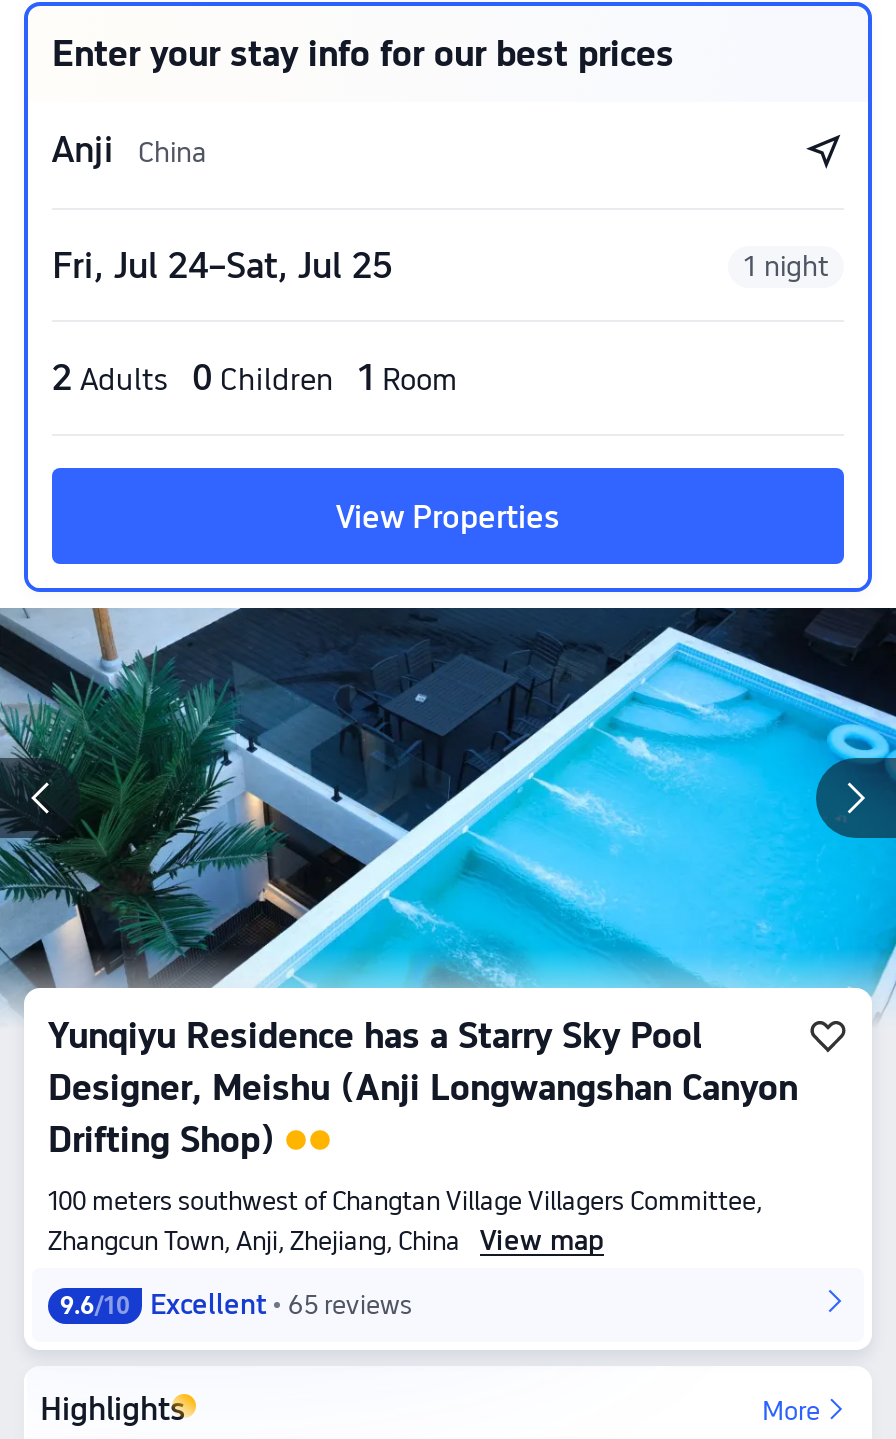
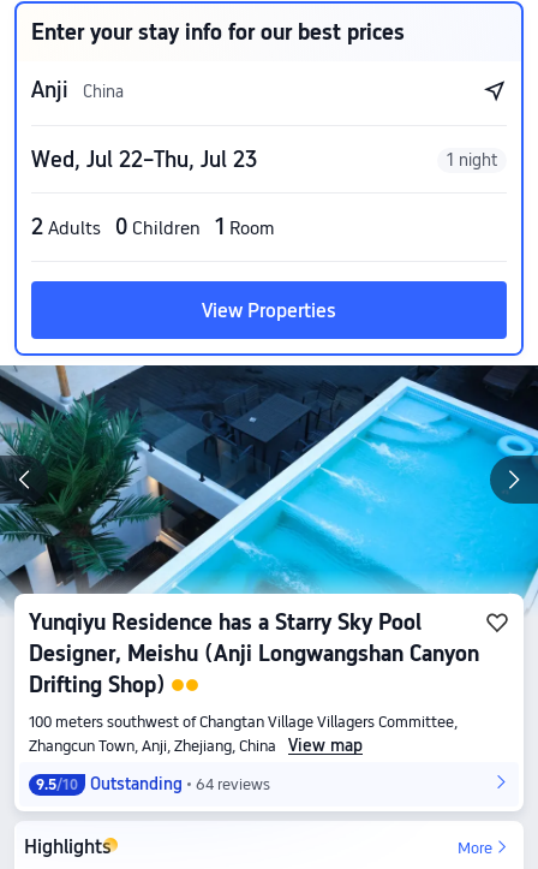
[52,244,392,286] Fri, Jul 24–Sat, Jul 25 -> [31,147,257,172] Wed, Jul 22–Thu, Jul 23
[60,1288,412,1320] 9.6/10 | Excellent | 65 reviews -> [36,774,270,793] 9.5/10 | Outstanding | 64 reviews

